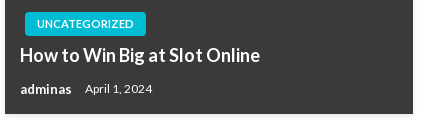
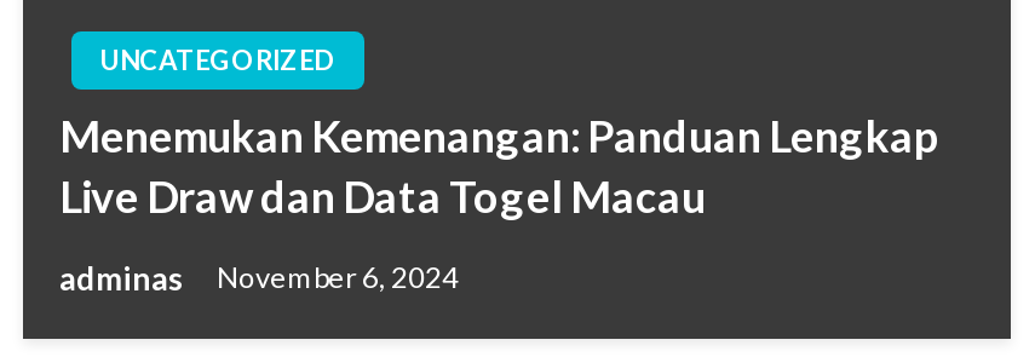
[20,44,260,66] How to Win Big at Slot Online -> [59,109,938,223] Menemukan Kemenangan: Panduan Lengkap | Live Draw dan Data Togel Macau
[20,81,152,97] adminas April 1, 2024 -> [59,259,459,298] adminas November 6, 2024

